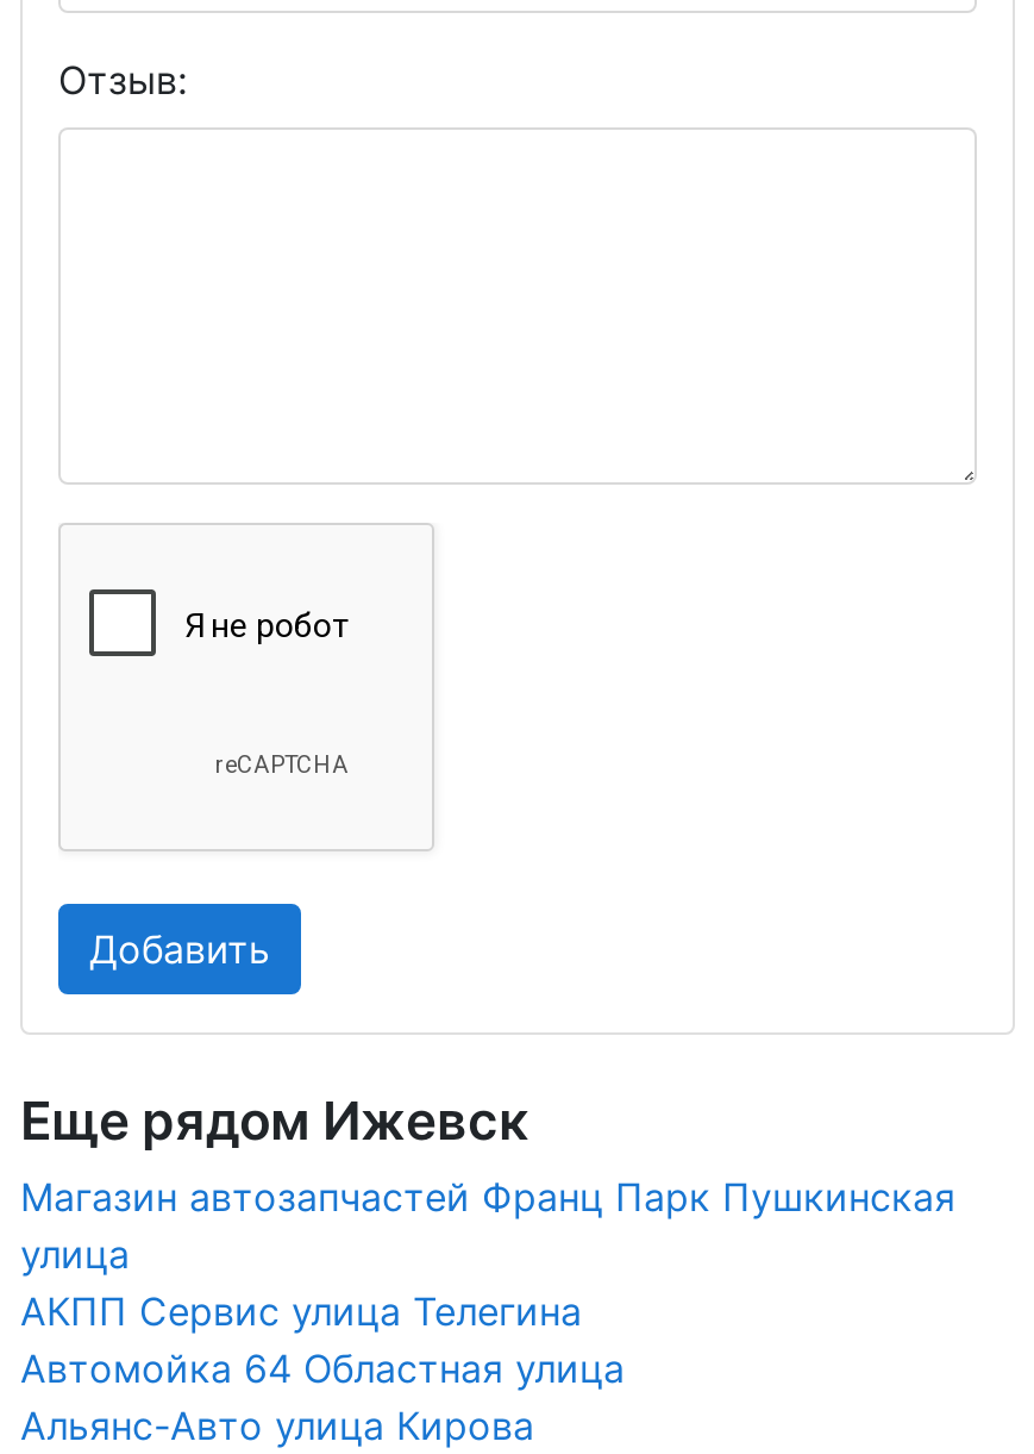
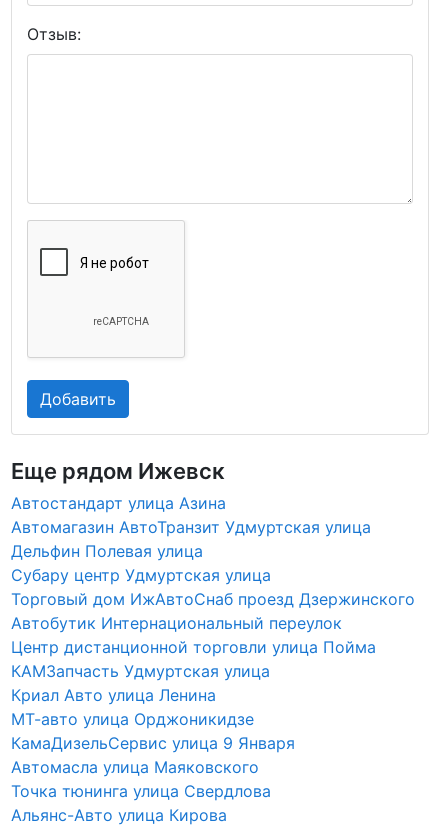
[20,1173,955,1392] Магазин автозапчастей Франц Парк Пушкинская | улица | АКПП Сервис улица Телегина | Автомойка 64 Областная улица -> [11,493,415,801] Автостандарт улица Азина | Автомагазин АвтоТранзит Удмуртская улица | Дельфин Полевая улица | Субару центр Удмуртская улица | Торговый дом ИжАвтоСнаб проезд Дзержинского | Автобутик Интернациональный переулок | Центр дистанционной торговли улица Пойма | КАМЗапчасть Удмуртская улица | Криал Авто улица Ленина | МТ-авто улица Орджоникидзе | КамаДизельСервис улица 9 Января | Автомасла улица Маяковского | Точка тюнинга улица Свердлова

